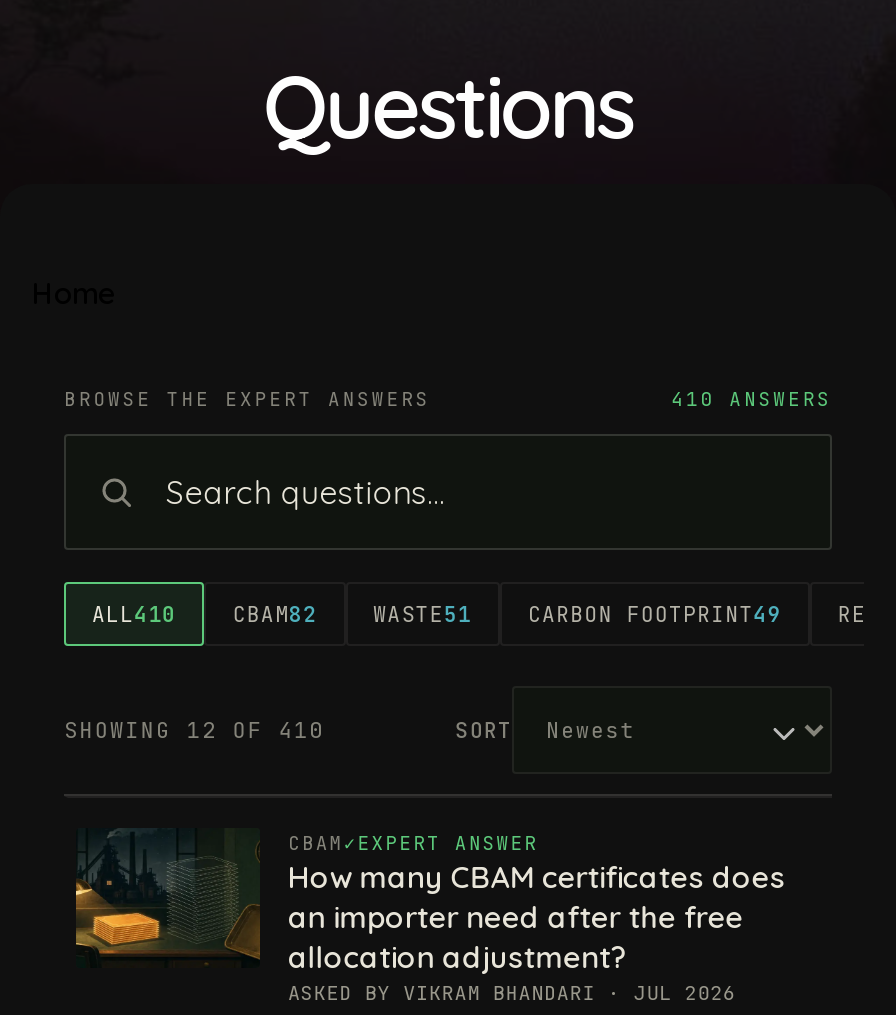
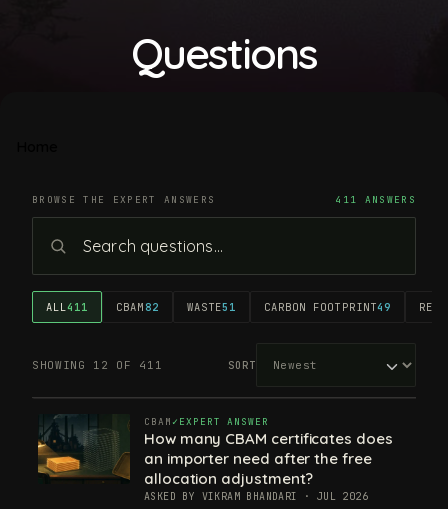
[671,386,832,412] 410 ANSWERS -> [335,193,416,206] 411 ANSWERS
[92,600,177,628] ALL410 -> [46,300,88,314] ALL411
[64,715,324,743] SHOWING 12 OF 410 -> [32,358,162,372] SHOWING 12 OF 411

